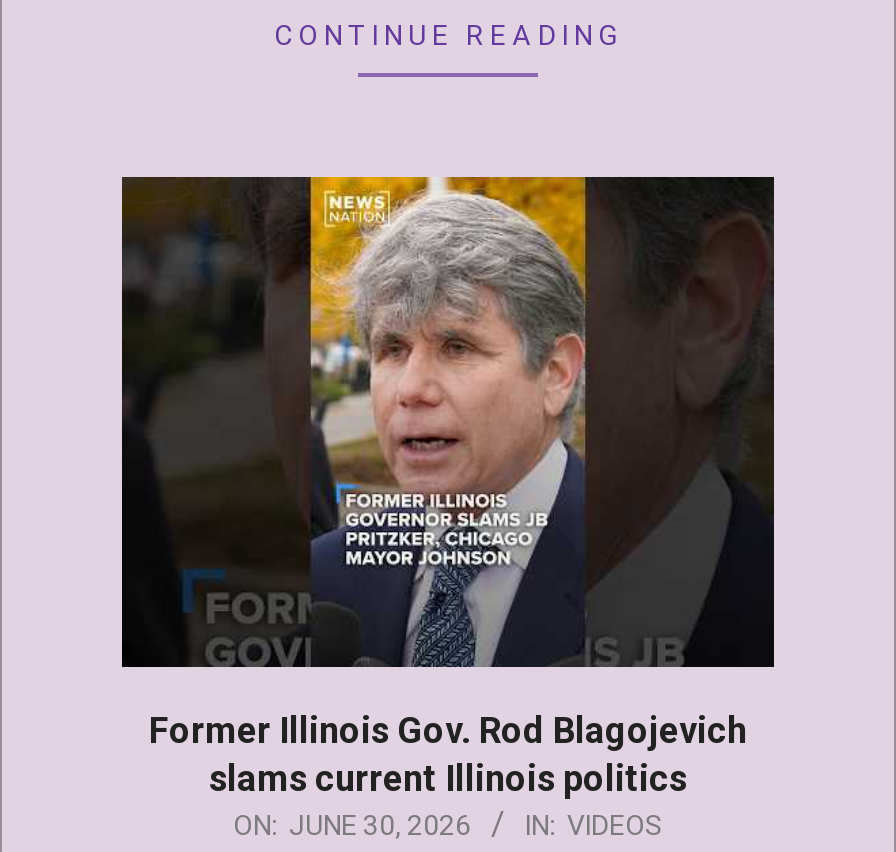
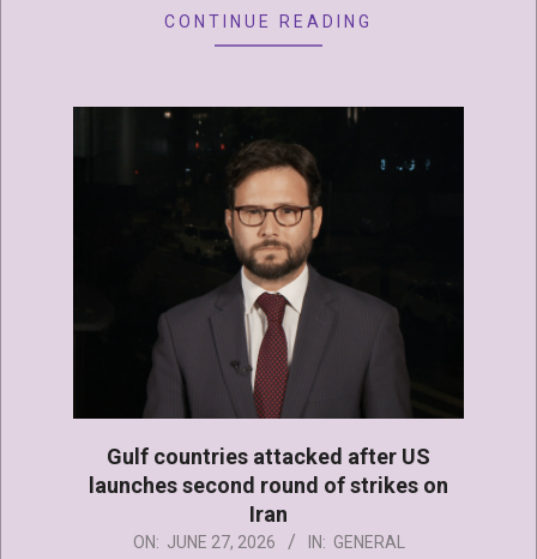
[122,174,774,798] [image] | Former Illinois Gov. Rod Blagojevich | slams current Illinois politics -> [73,106,463,526] [image] | Gulf countries attacked after US | launches second round of strikes on | Iran
[233,808,663,840] ON: JUNE 30, 2026 | IN: VIDEOS -> [132,532,405,551] ON: JUNE 27, 2026 | IN: GENERAL

